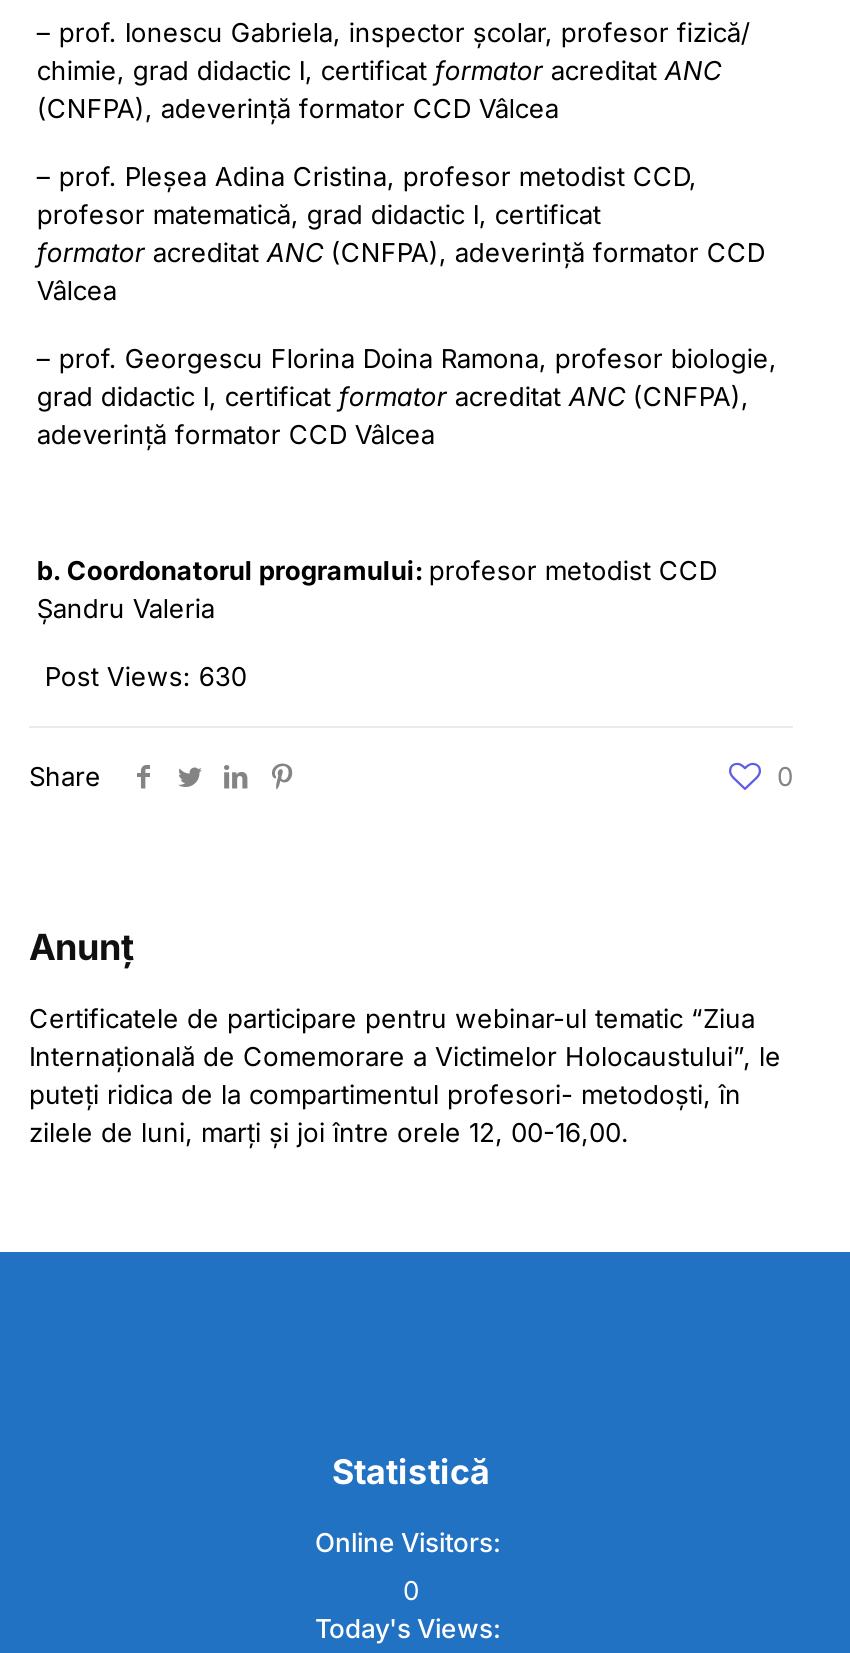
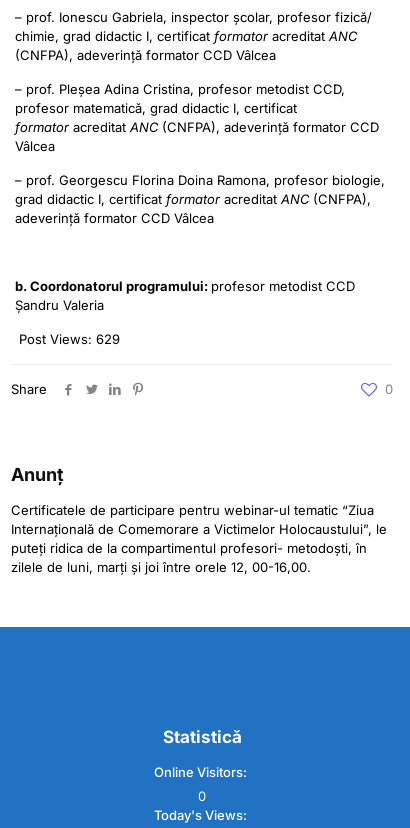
[45,660,247,692] Post Views: 630 -> [19,331,120,347] Post Views: 629

